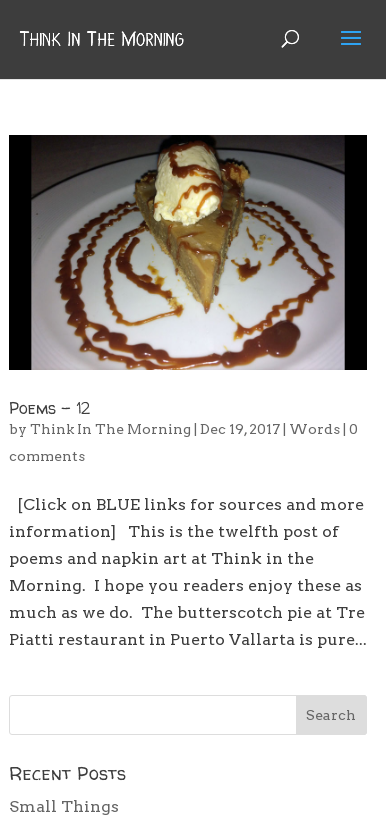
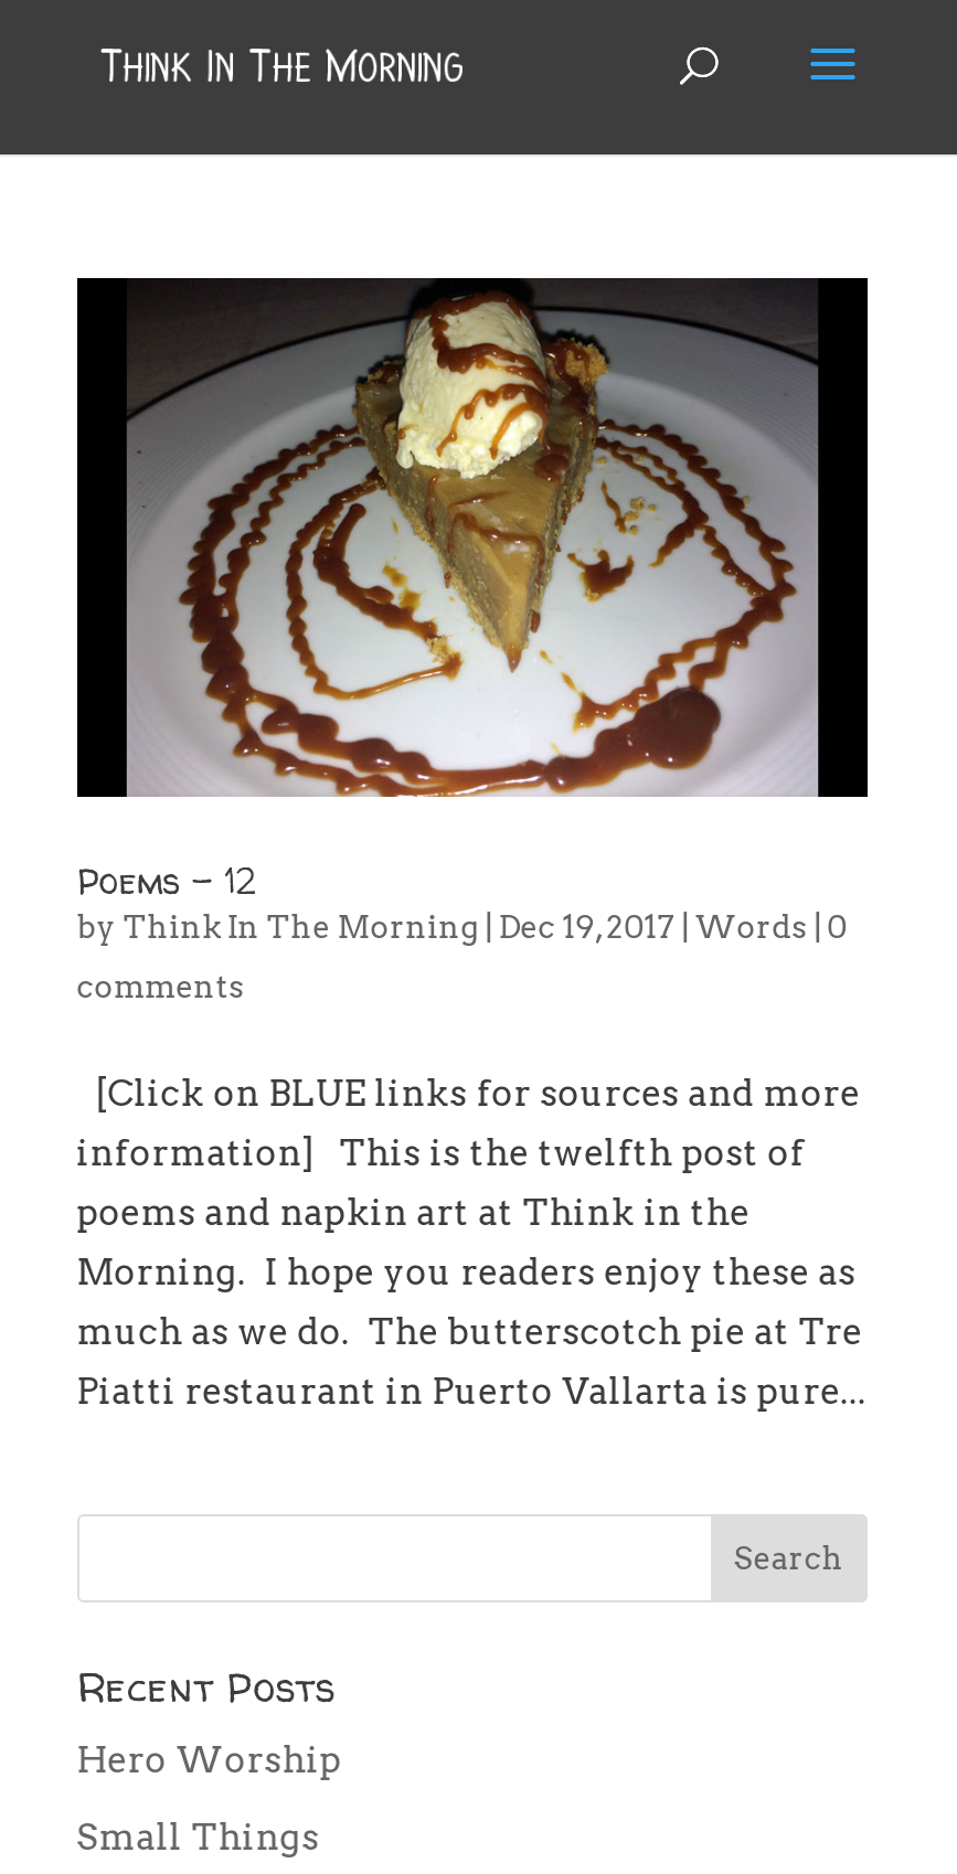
none -> [77,1740,342,1782] Hero Worship

